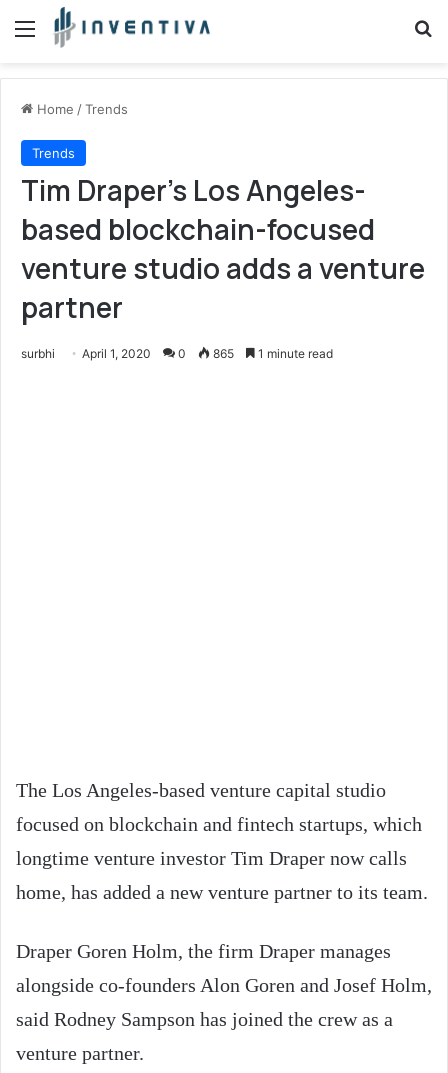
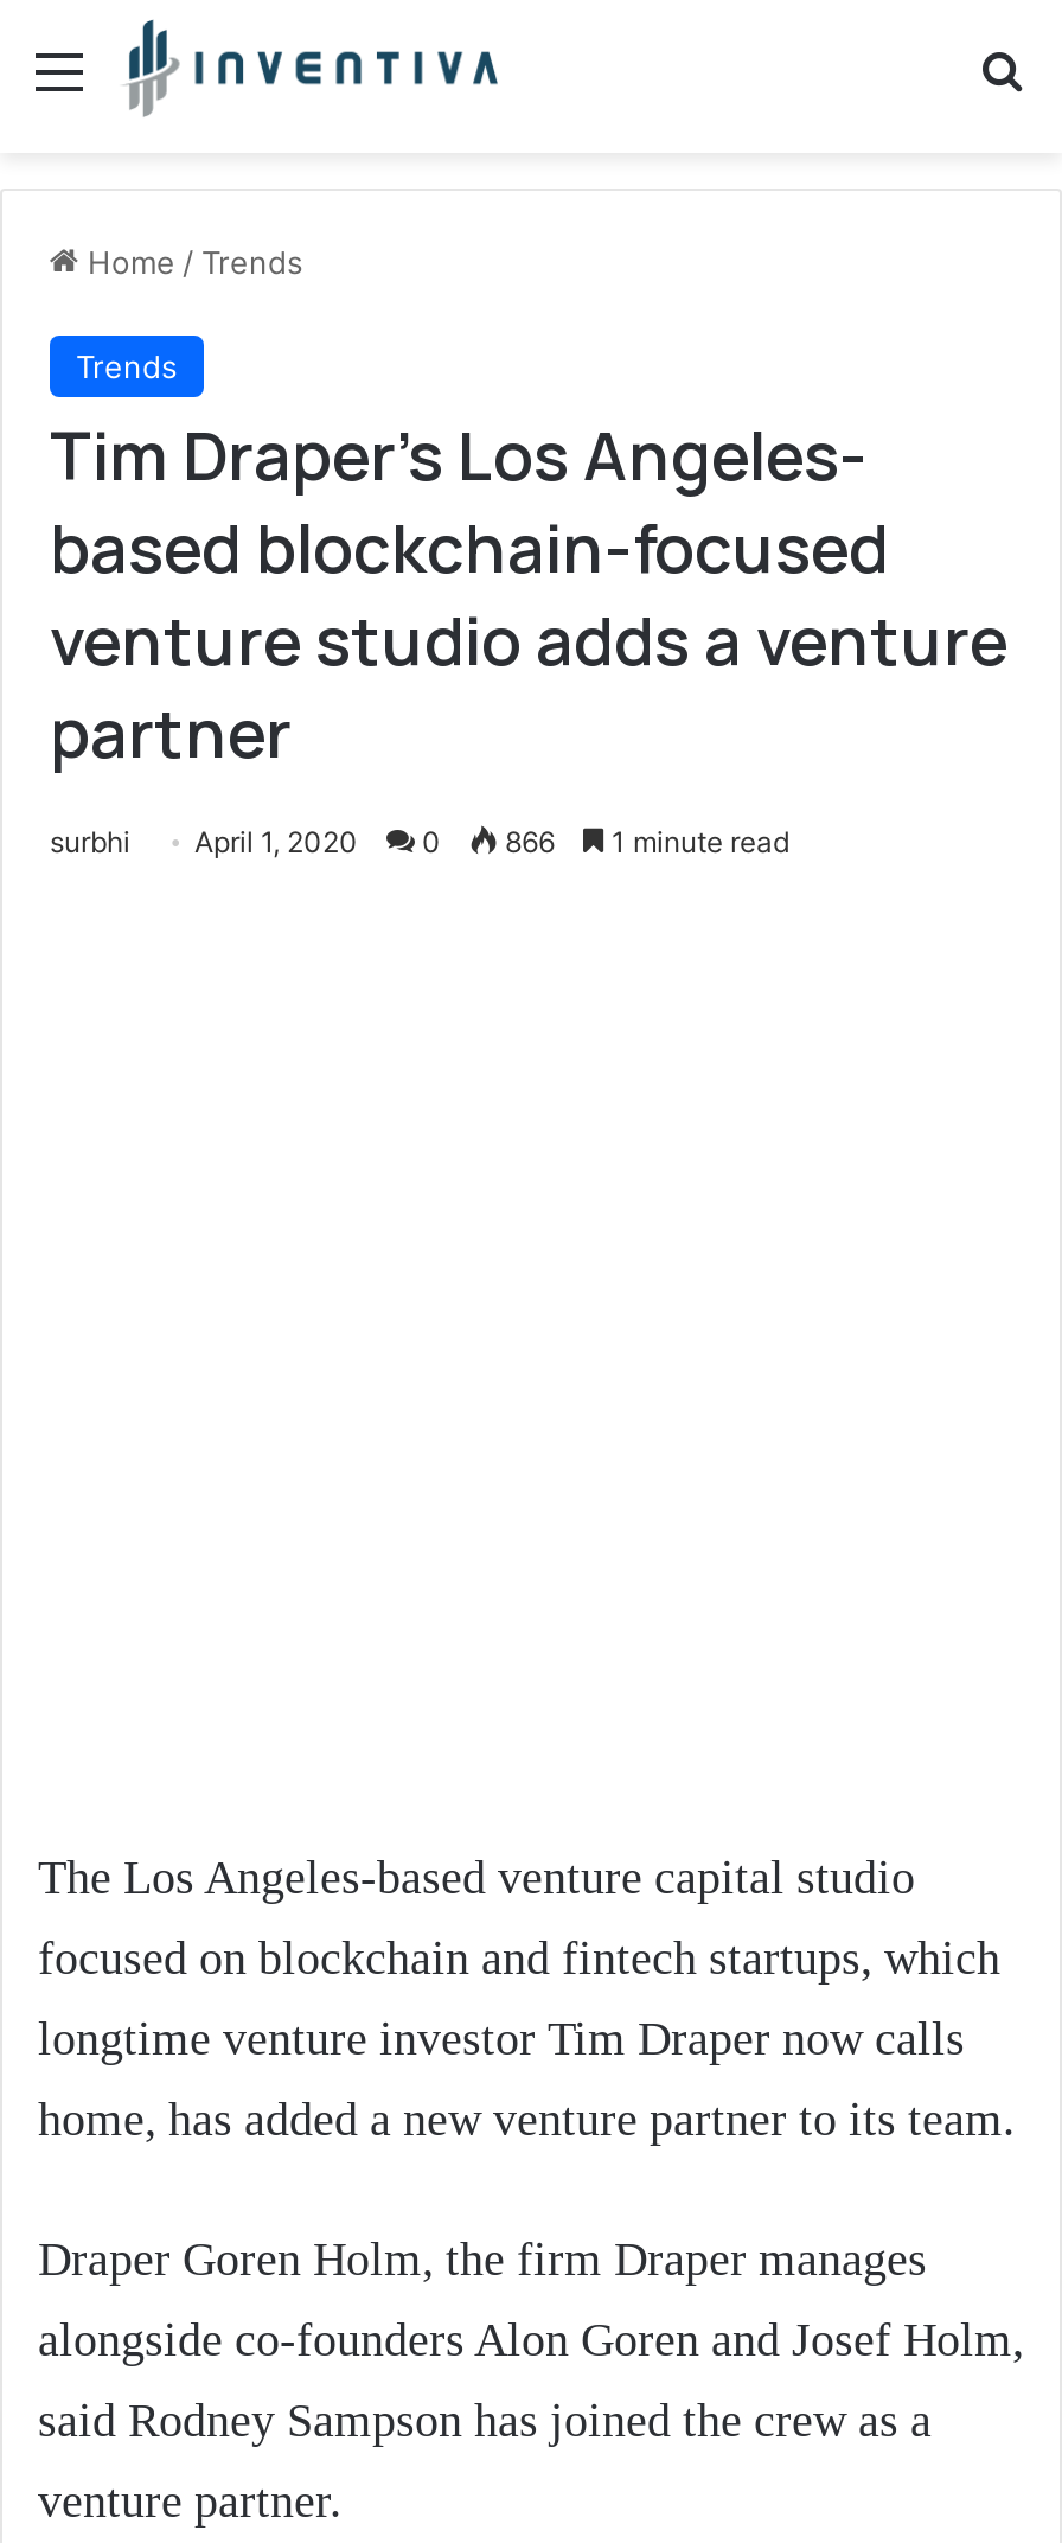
[21,346,333,361] surbhi April 1, 2020 0 865 1 minute read -> [50,824,789,860] surbhi April 1, 2020 0 866 1 minute read

